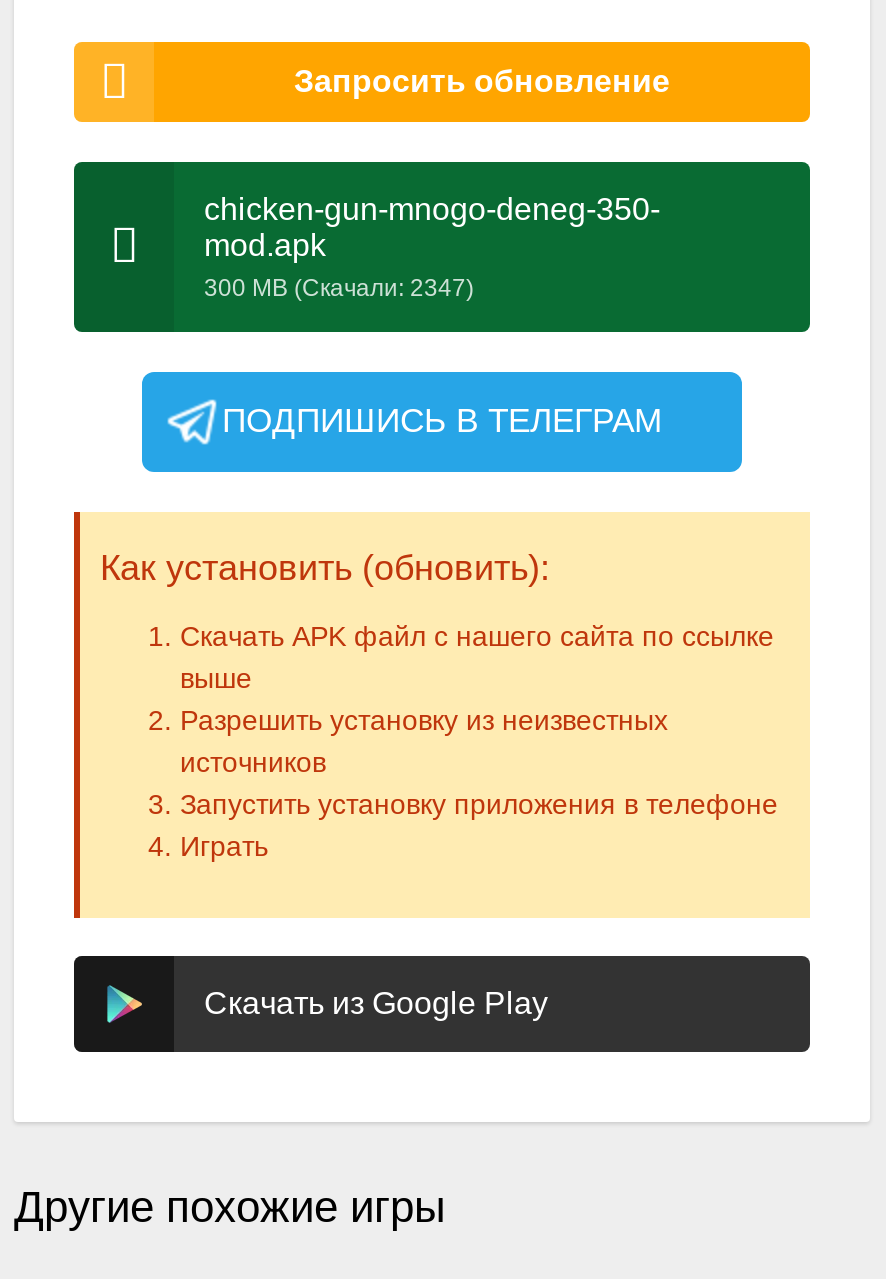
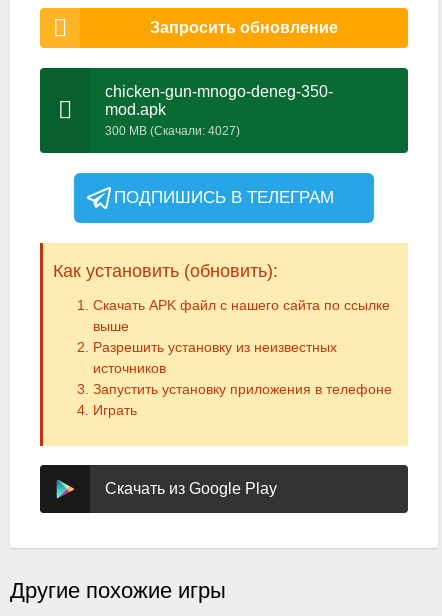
[204,273,474,301] 300 MB (Скачали: 2347) -> [105,124,240,138] 300 MB (Скачали: 4027)

